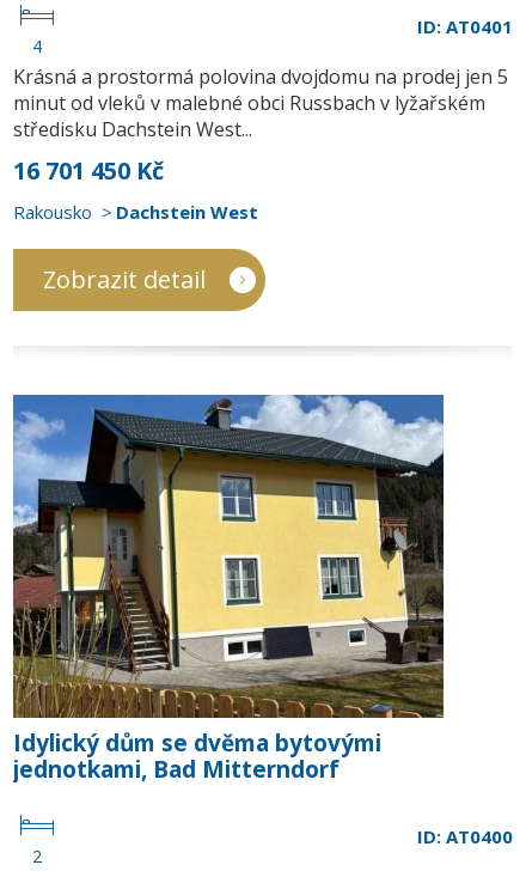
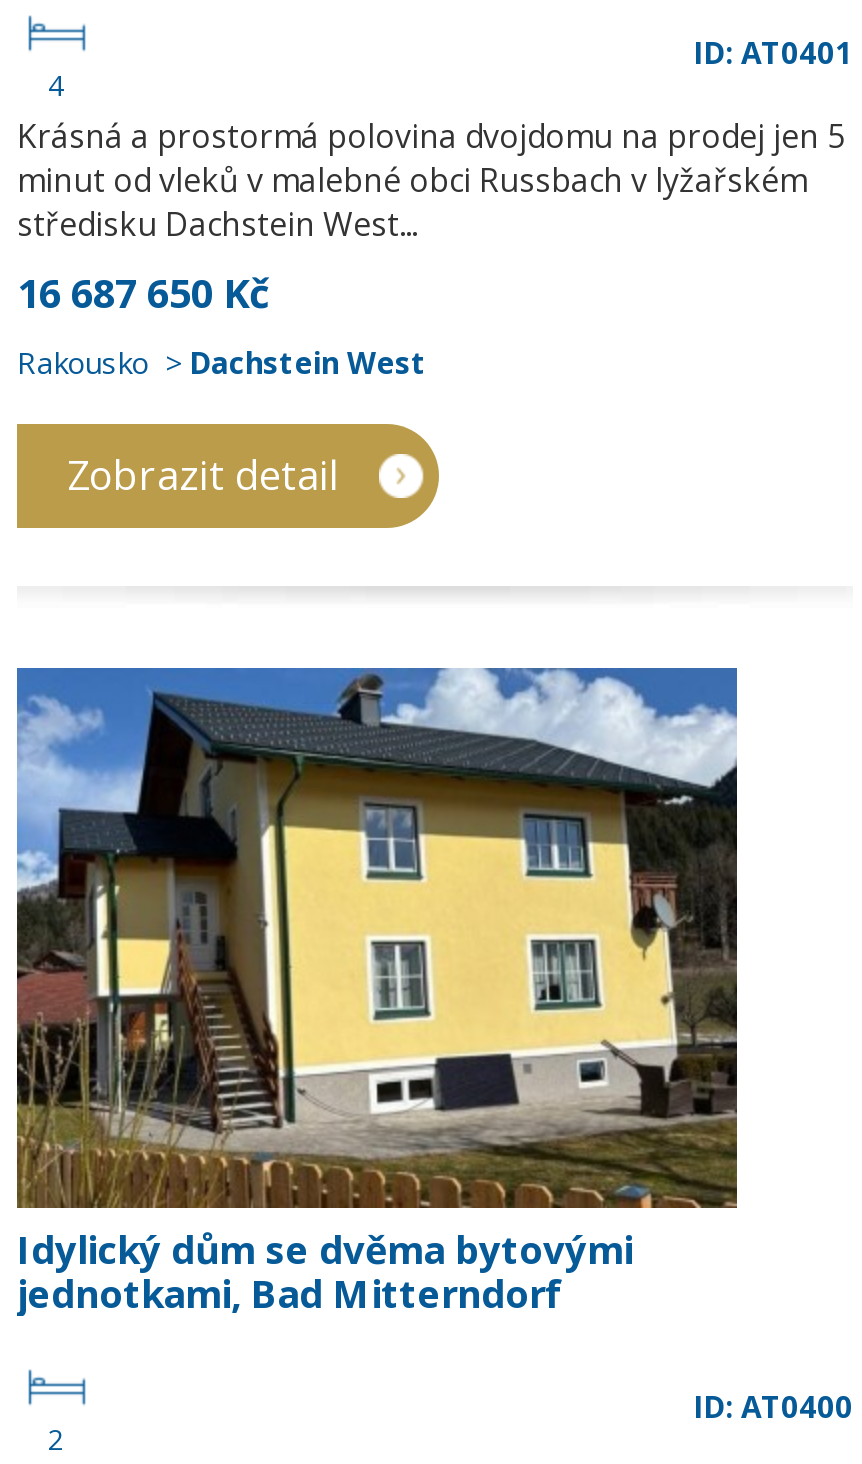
[13,154,164,187] 16 701 450 Kč -> [17,266,269,320] 16 687 650 Kč

